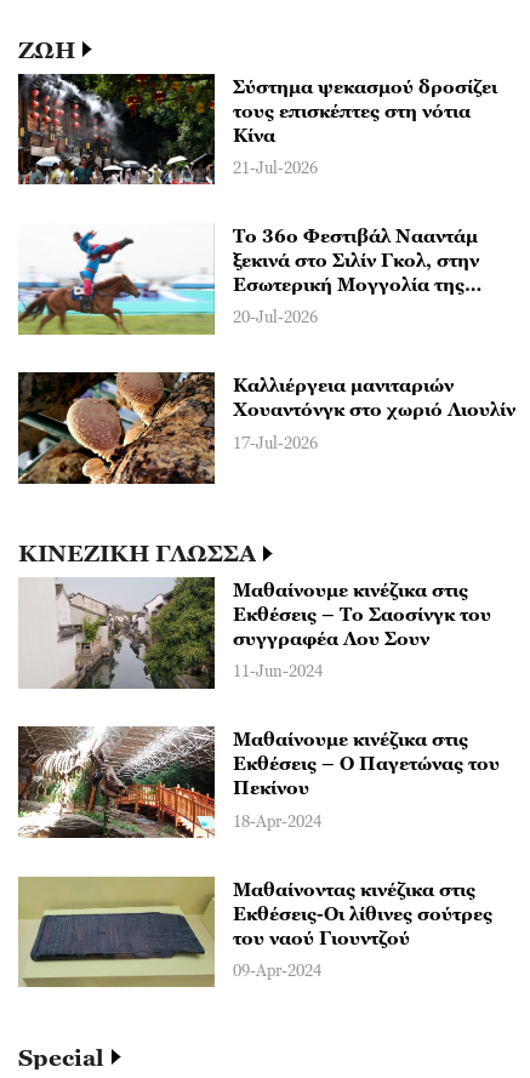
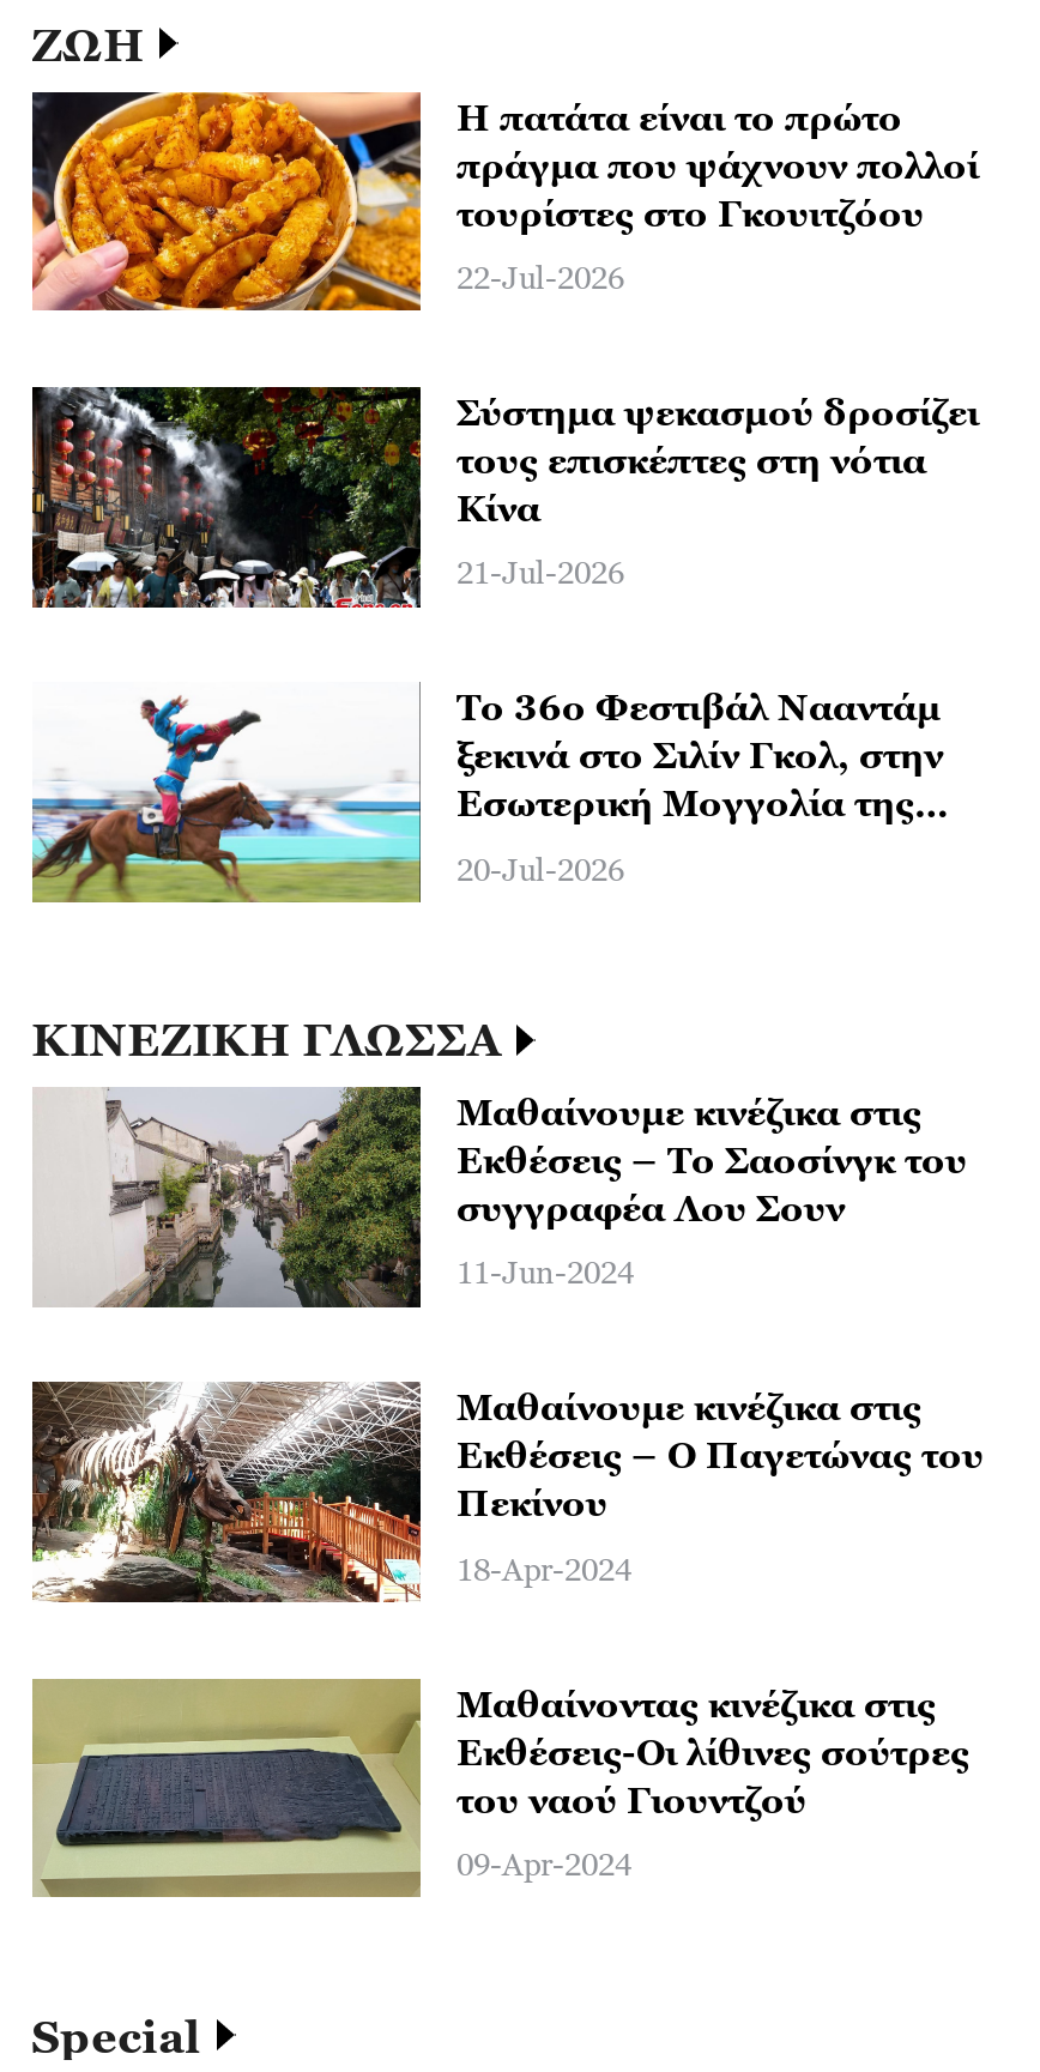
none -> [30,90,979,313] [image] | Η πατάτα είναι το πρώτο | πράγμα που ψάχνουν πολλοί | τουρίστες στο Γκουιτζόου | 22-Jul-2026
moved [16,72,497,295] -> [28,382,979,824]: [image] | Σύστημα ψεκασμού δροσίζει | τους επισκέπτες στη νότια | Κίνα | 21-Jul-2026 | Το 36ο Φεστιβάλ Νααντάμ | ξεκινά στο Σιλίν Γκολ, στην | Εσωτερική Μογγολία της
[17,371,515,485] [image] | Καλλιέργεια μανιταριών | Χουαντόνγκ στο χωριό Λιουλίν | 17-Jul-2026 -> none

